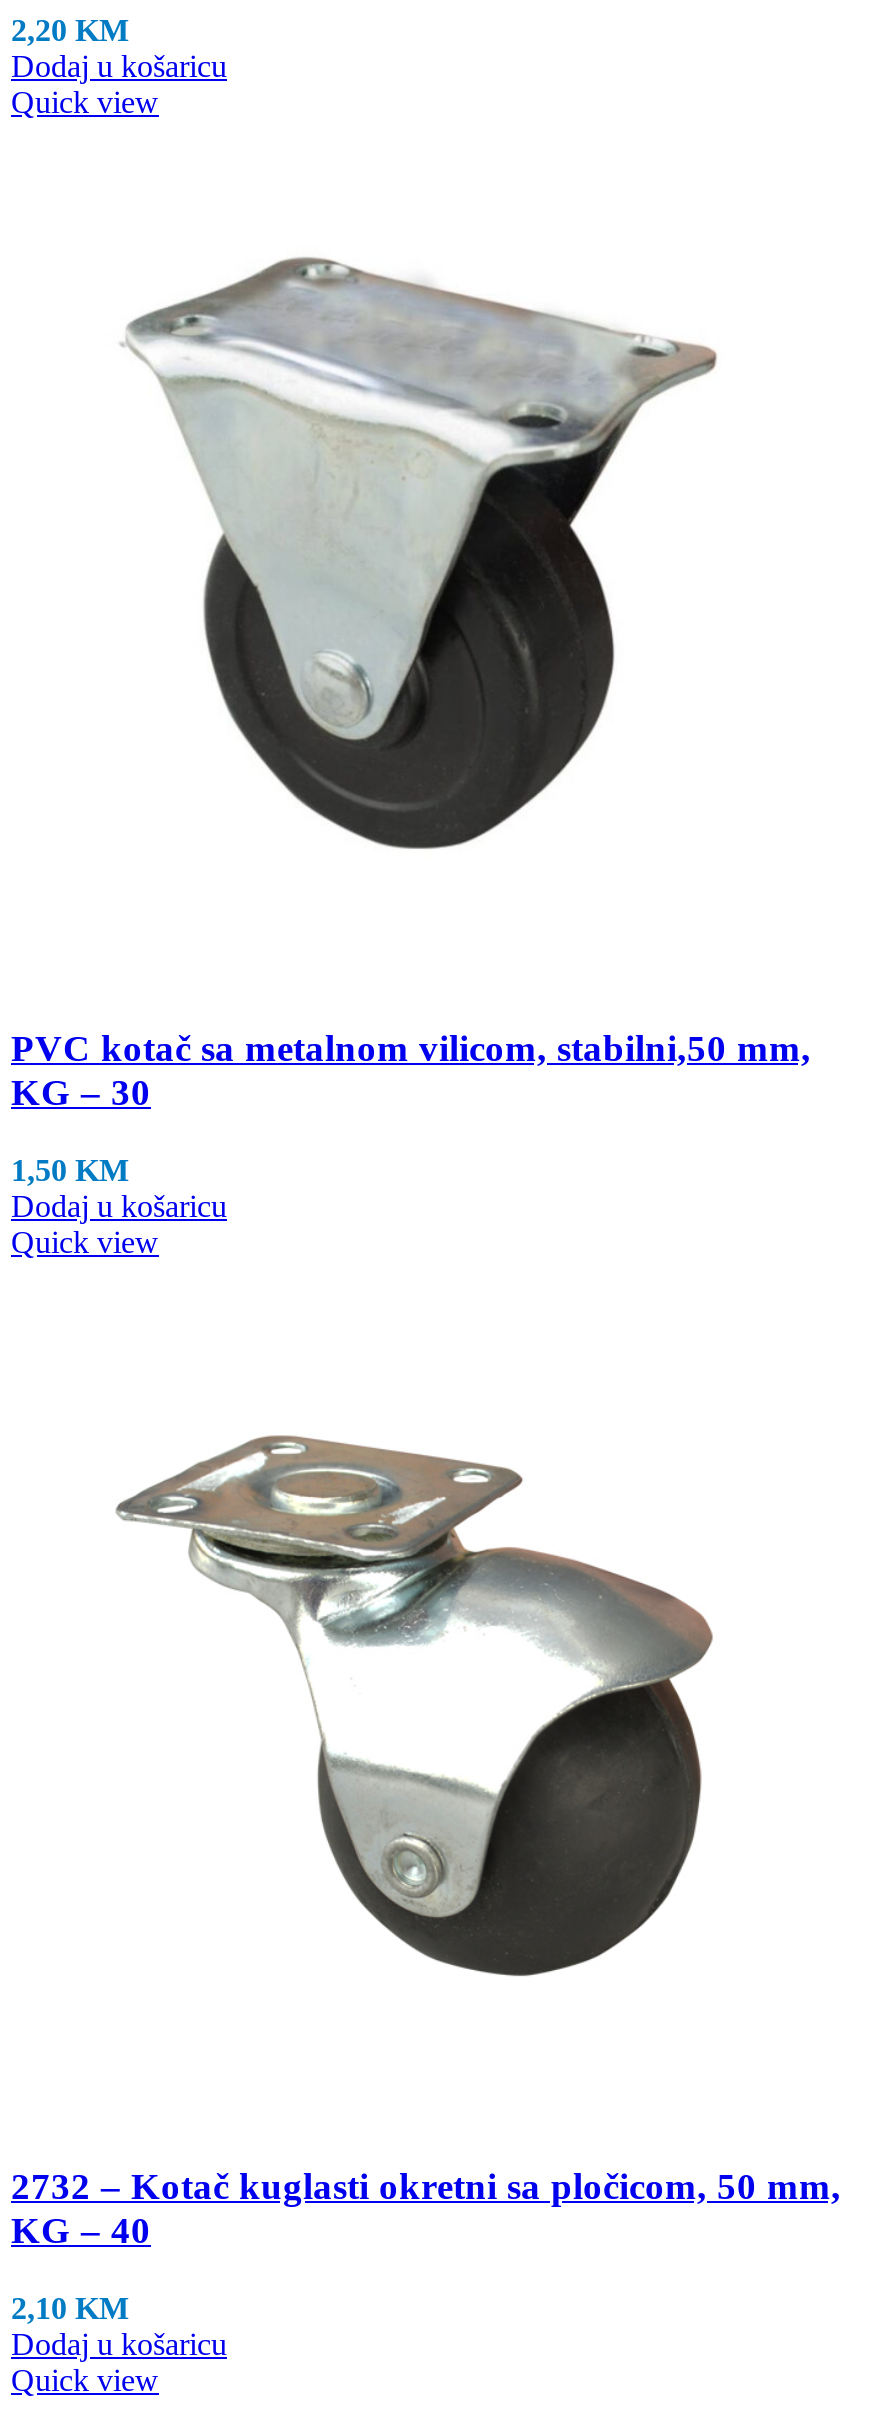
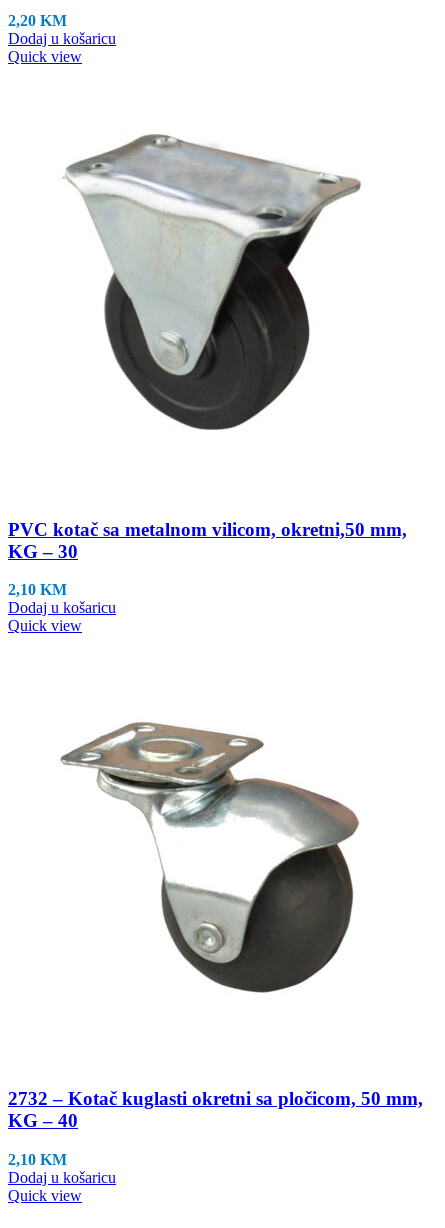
[11,1026,811,1068] PVC kotač sa metalnom vilicom, stabilni,50 mm, -> [8,519,407,540] PVC kotač sa metalnom vilicom, okretni,50 mm,
[11,1152,129,1186] 1,50 KM -> [8,581,67,598] 2,10 KM

